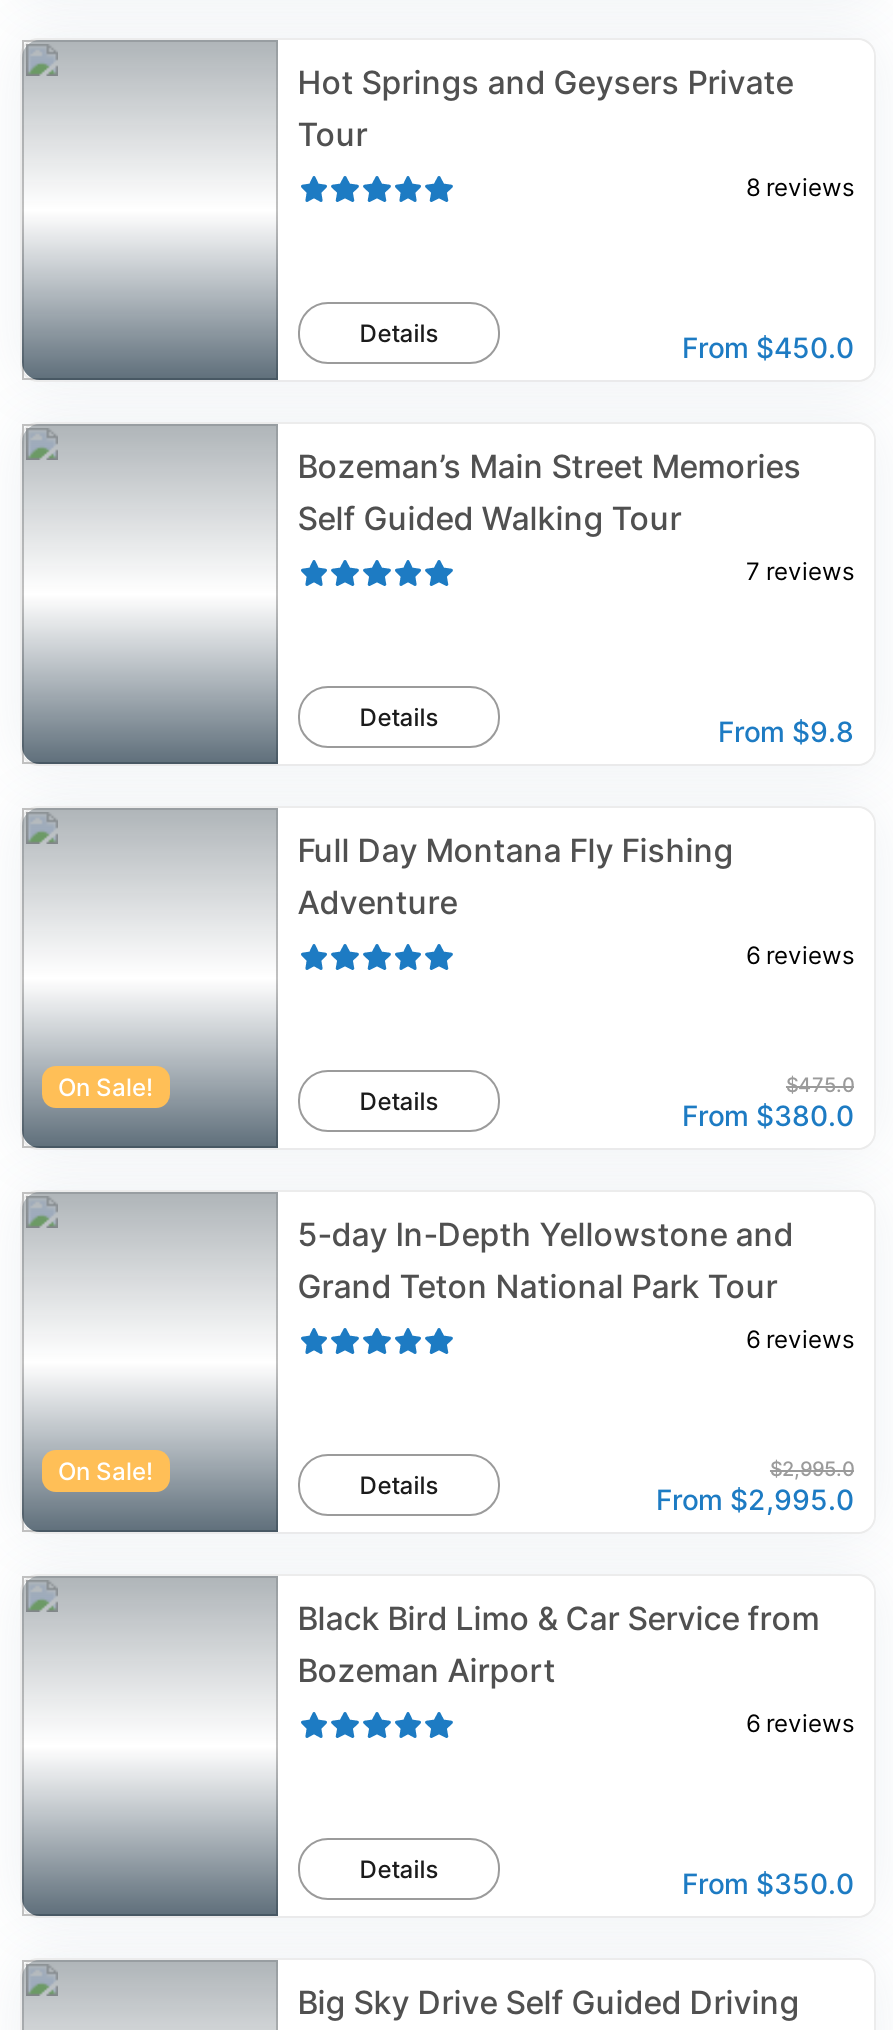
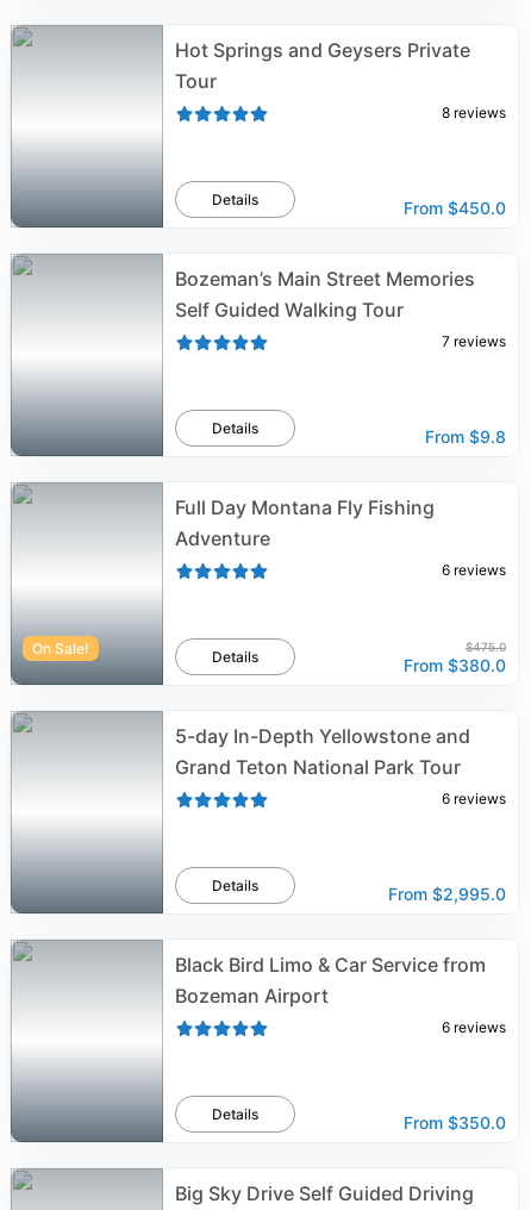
[58,1456,154,1486] On Sale! -> none
[770,1456,854,1480] $2,995.0 -> none

